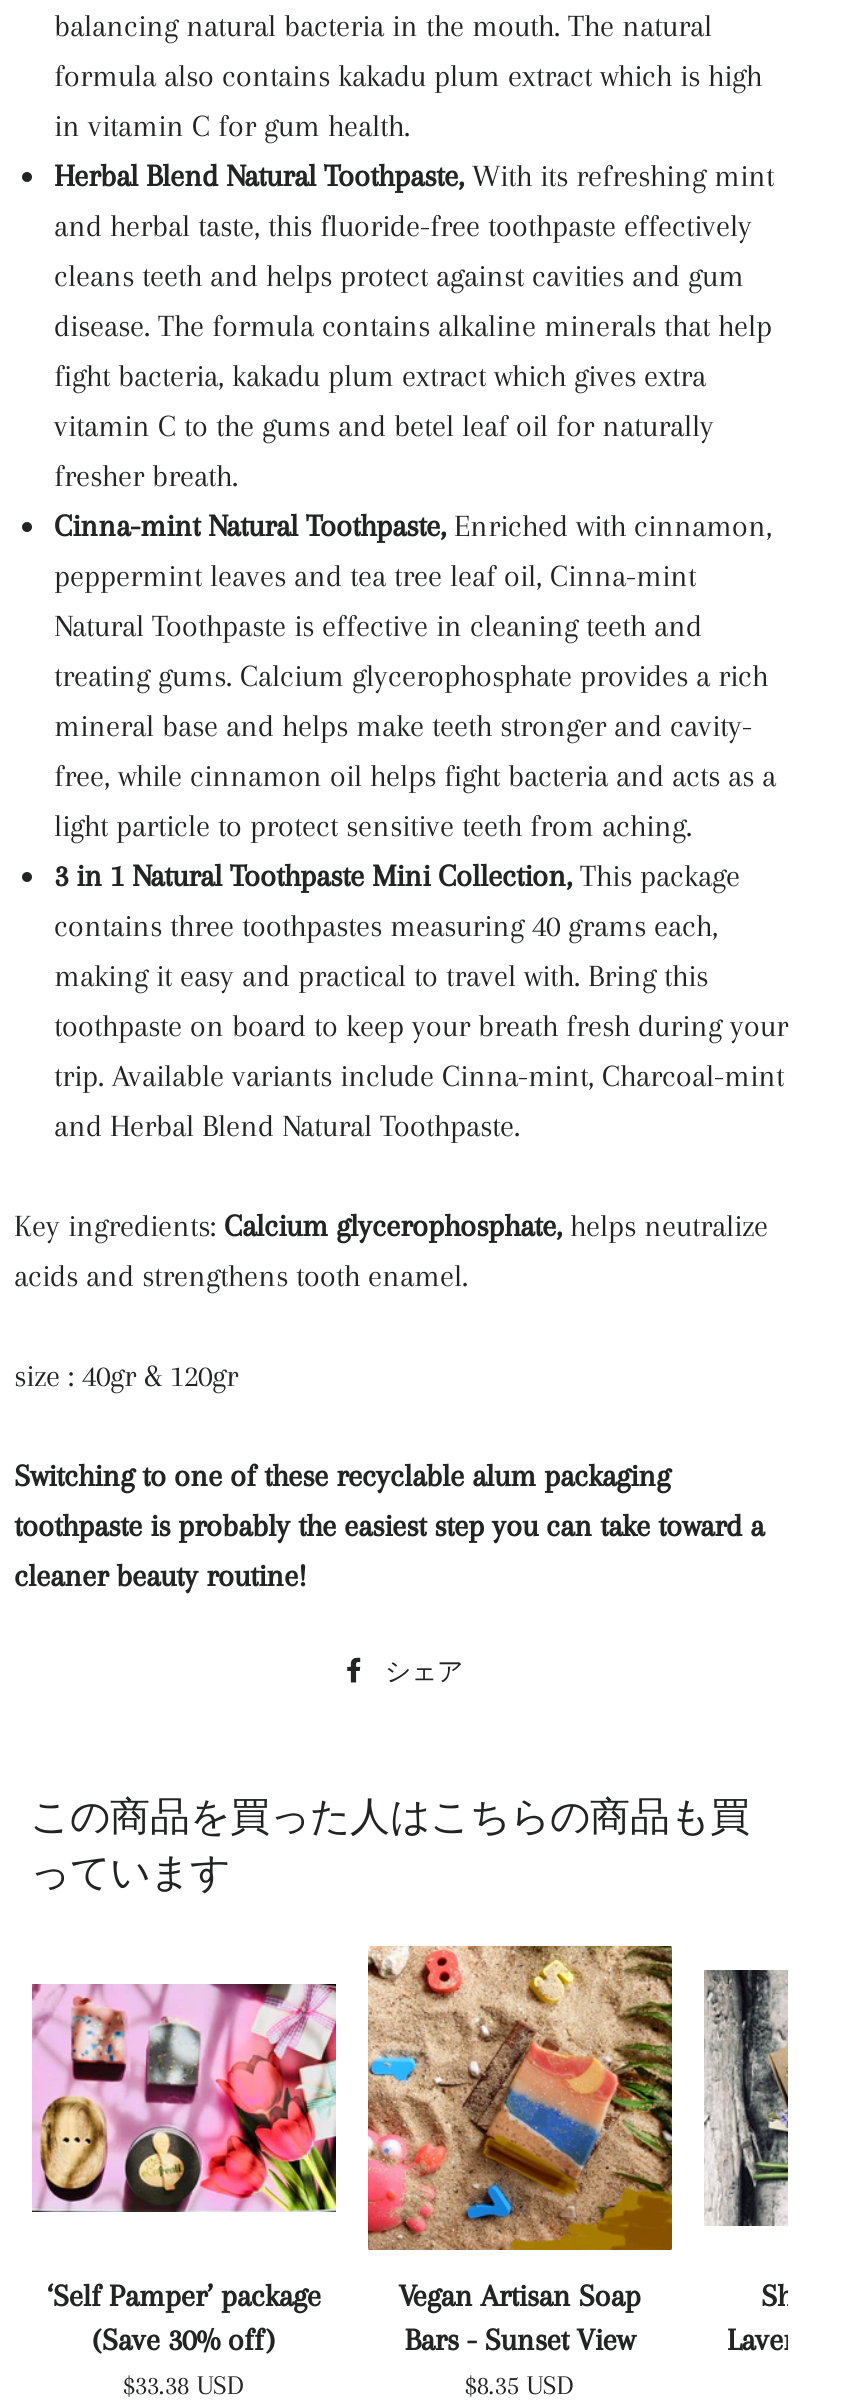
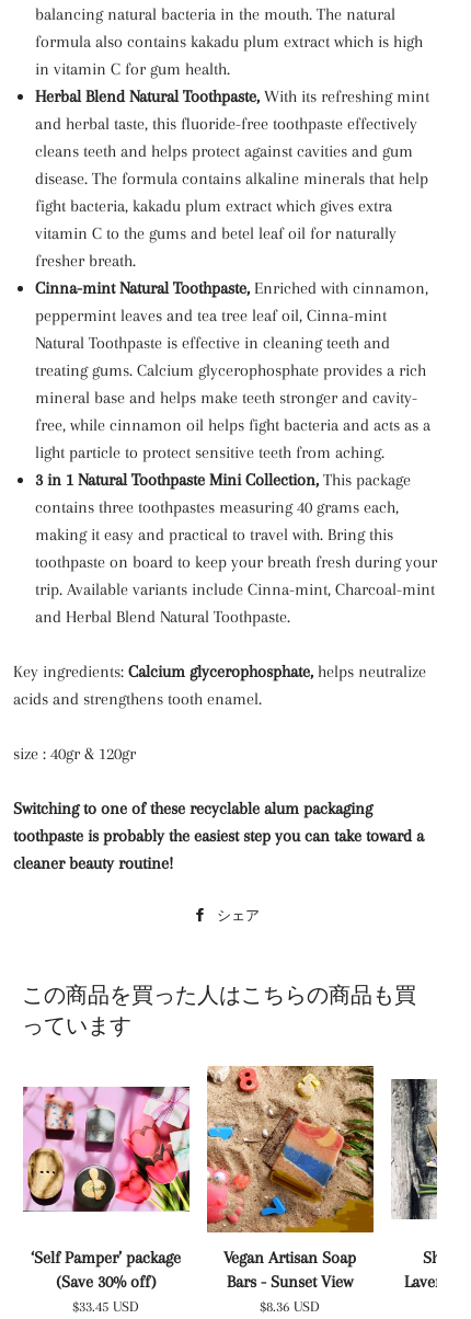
[123,2370,245,2400] $33.38 USD -> [73,1298,140,1315] $33.45 USD
[464,2370,574,2400] $8.35 USD -> [260,1298,320,1315] $8.36 USD

